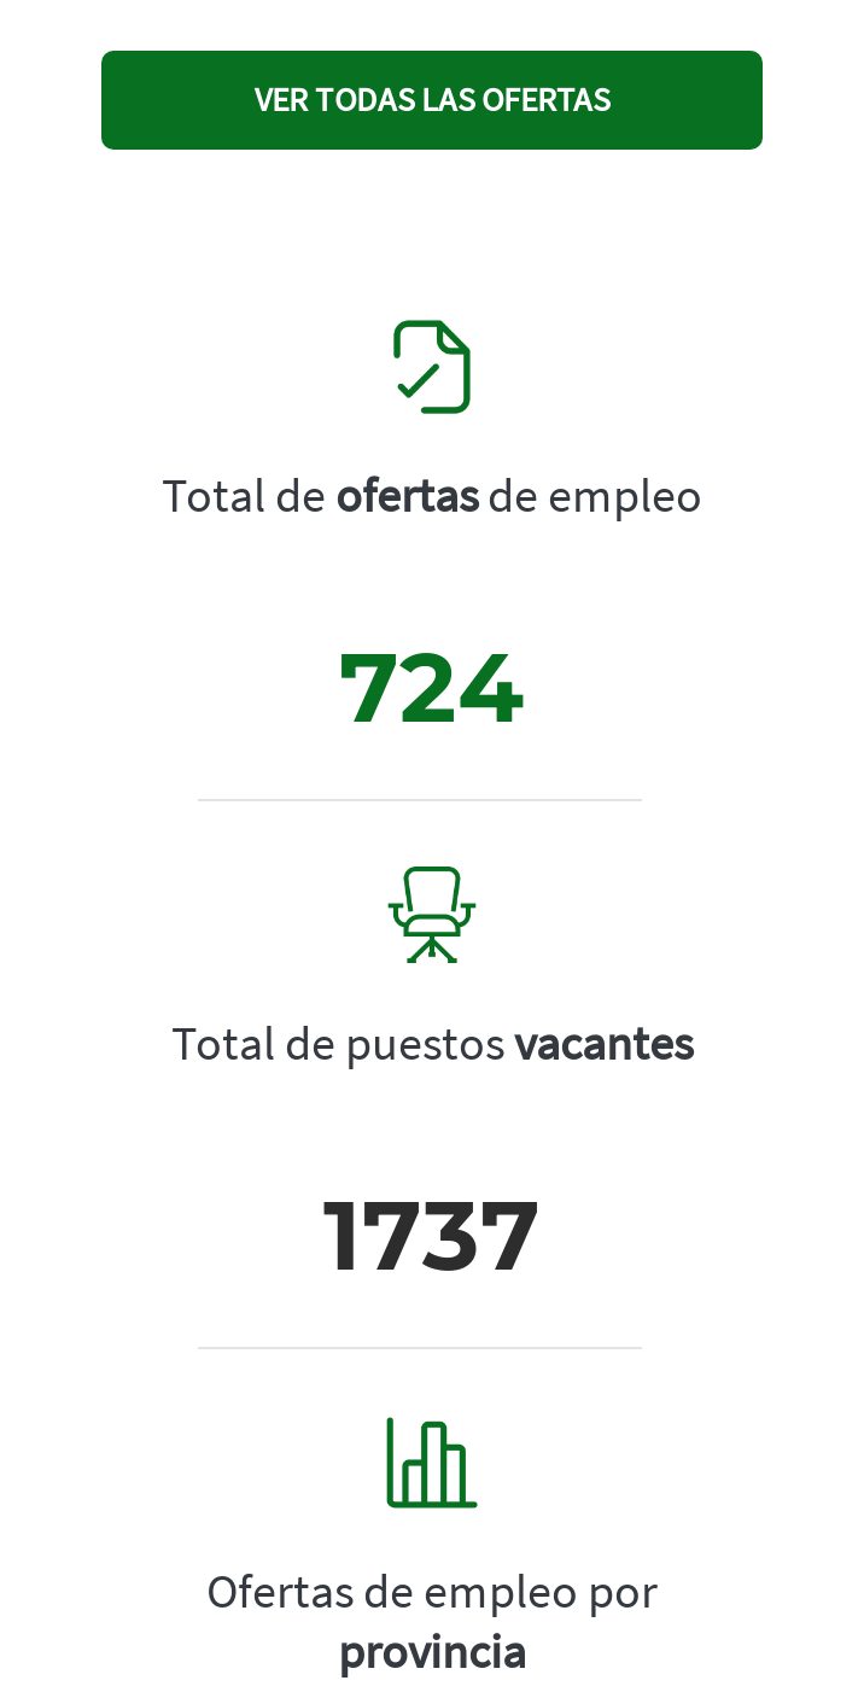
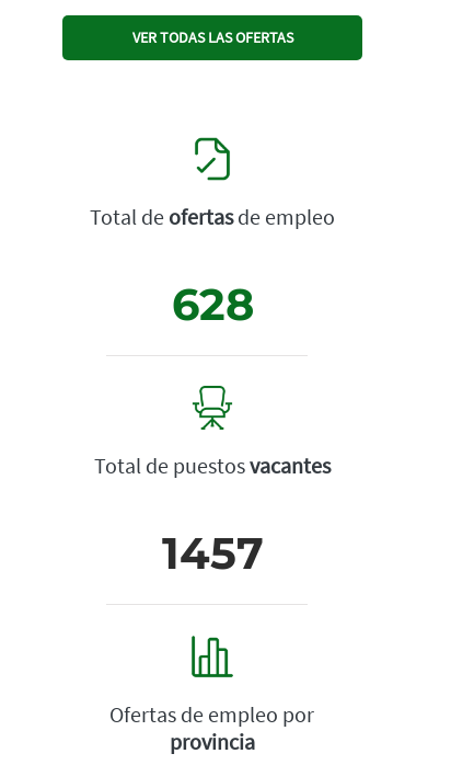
[339,628,525,747] 724 -> [171,277,253,331] 628
[323,1176,541,1294] 1737 -> [161,526,263,580] 1457

